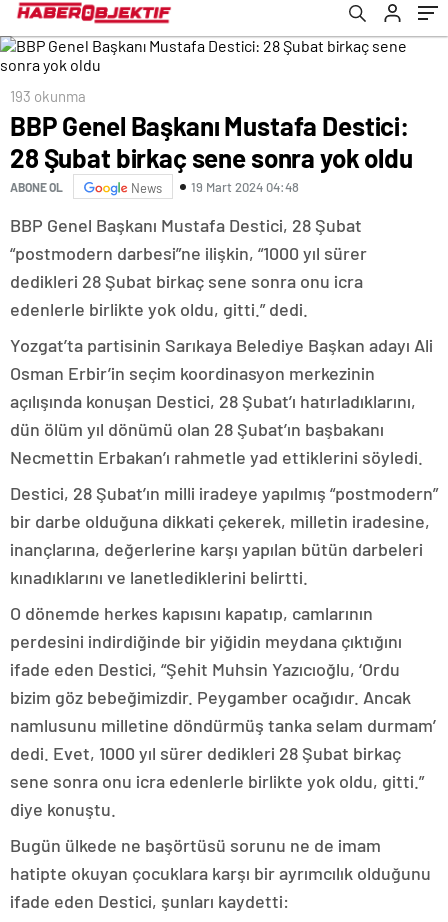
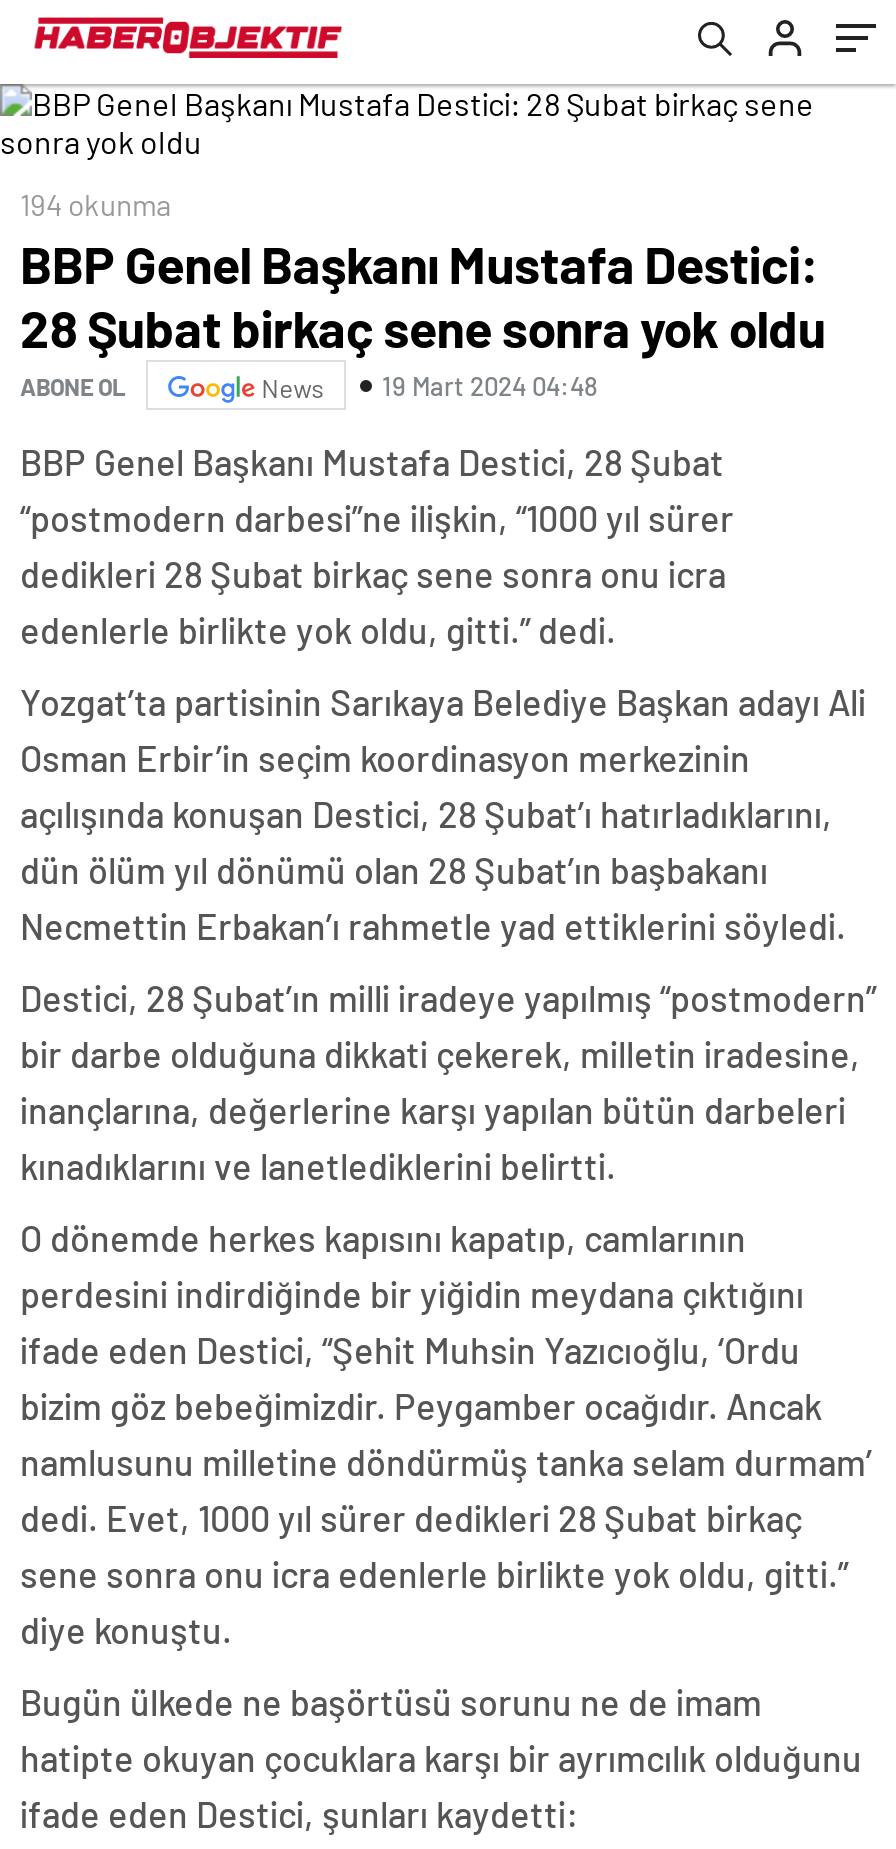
[10,87,86,105] 193 okunma -> [20,186,172,222] 194 okunma

